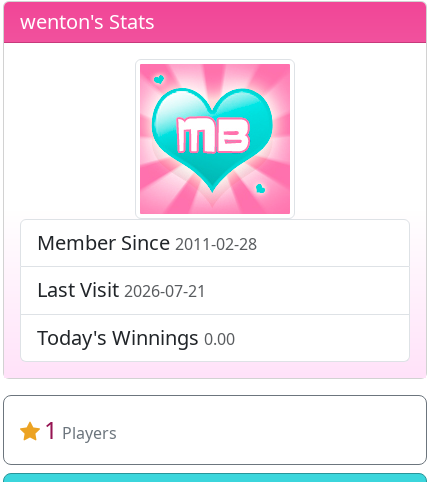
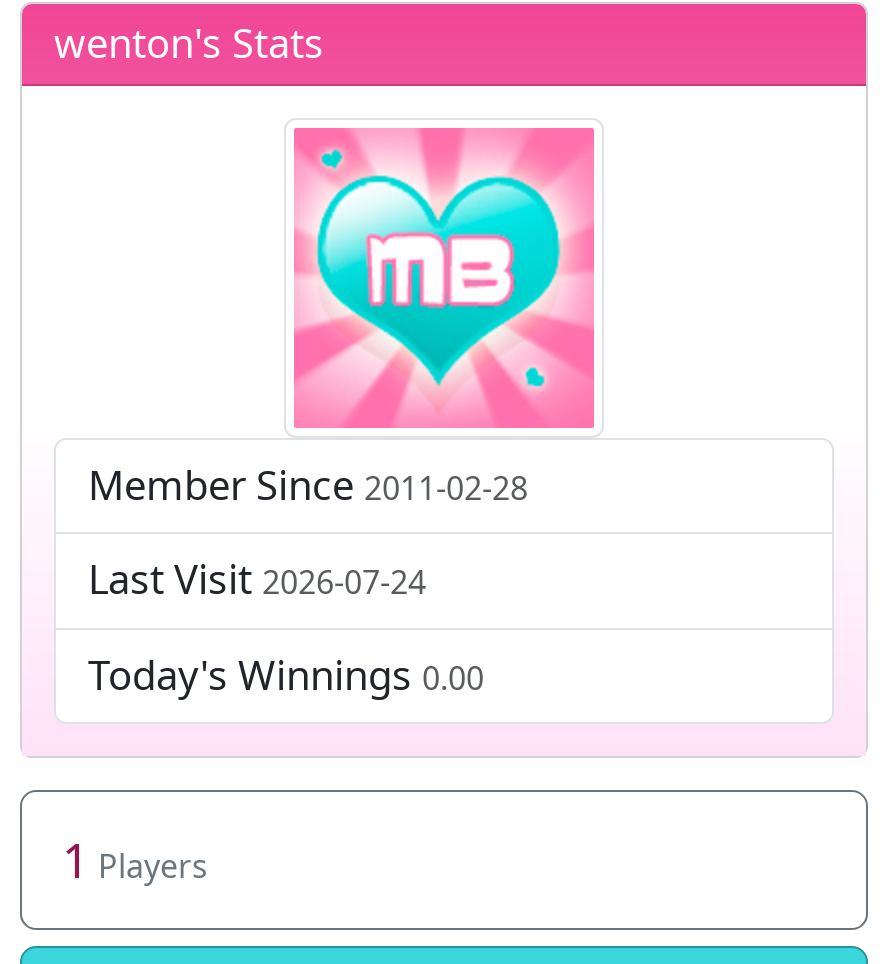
[37,276,206,303] Last Visit 2026-07-21 -> [88,553,426,607] Last Visit 2026-07-24

